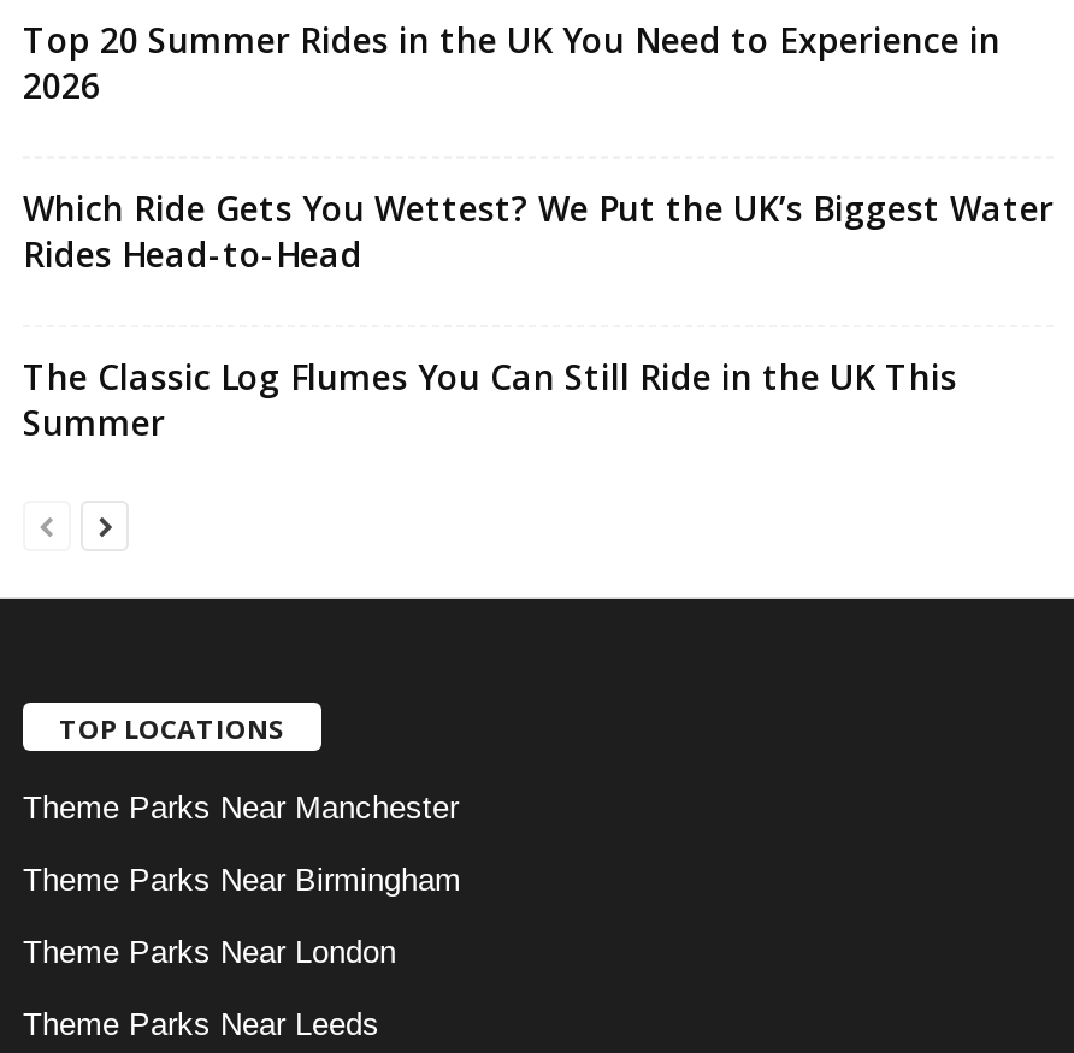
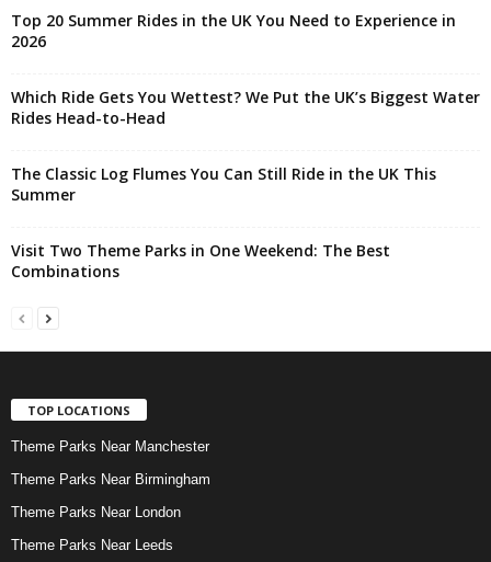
none -> [11,240,390,281] Visit Two Theme Parks in One Weekend: The Best | Combinations

